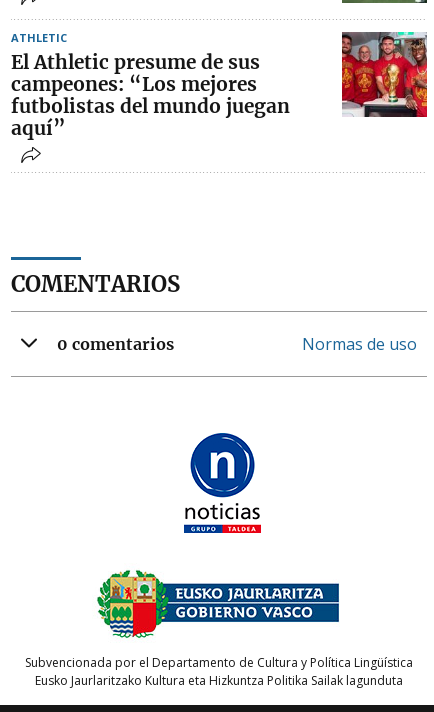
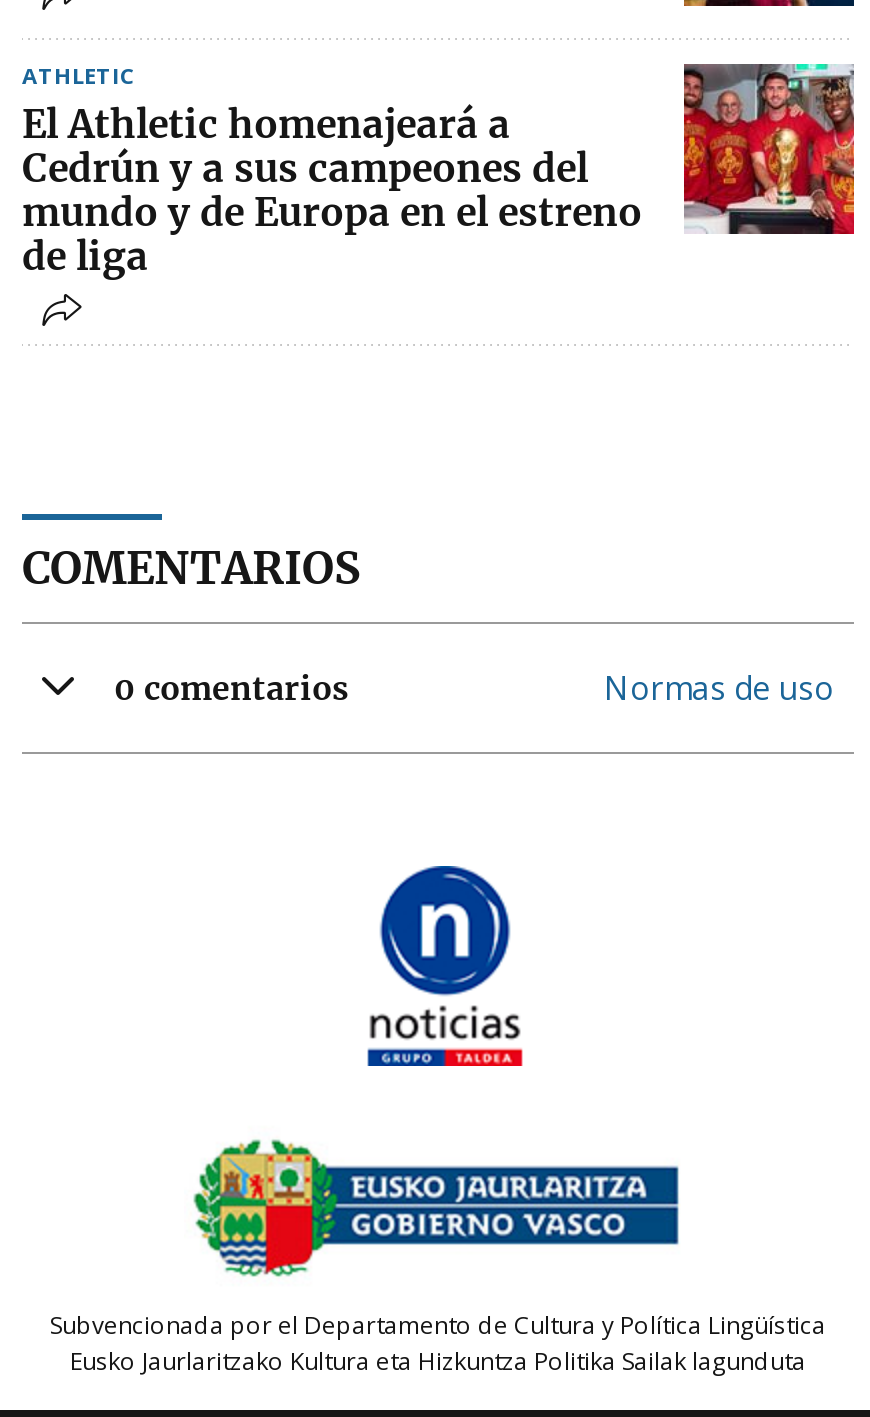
[11,50,290,140] El Athletic presume de sus | campeones: “Los mejores | futbolistas del mundo juegan | aquí” -> [22,99,642,279] El Athletic homenajeará a | Cedrún y a sus campeones del | mundo y de Europa en el estreno | de liga

